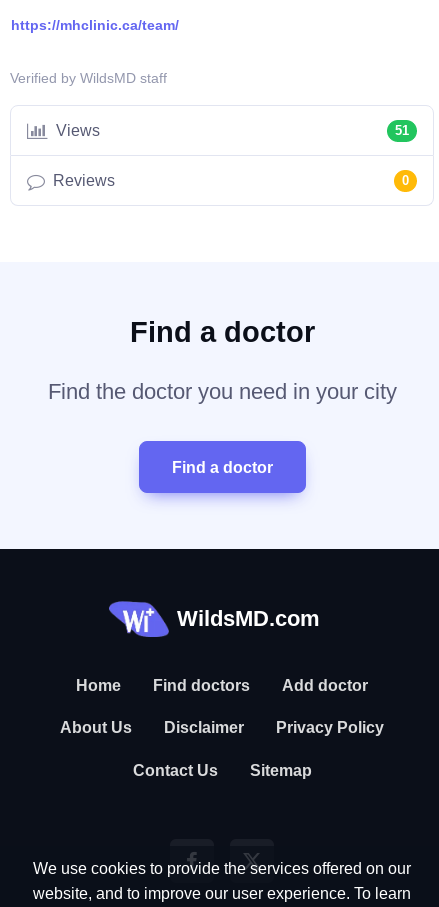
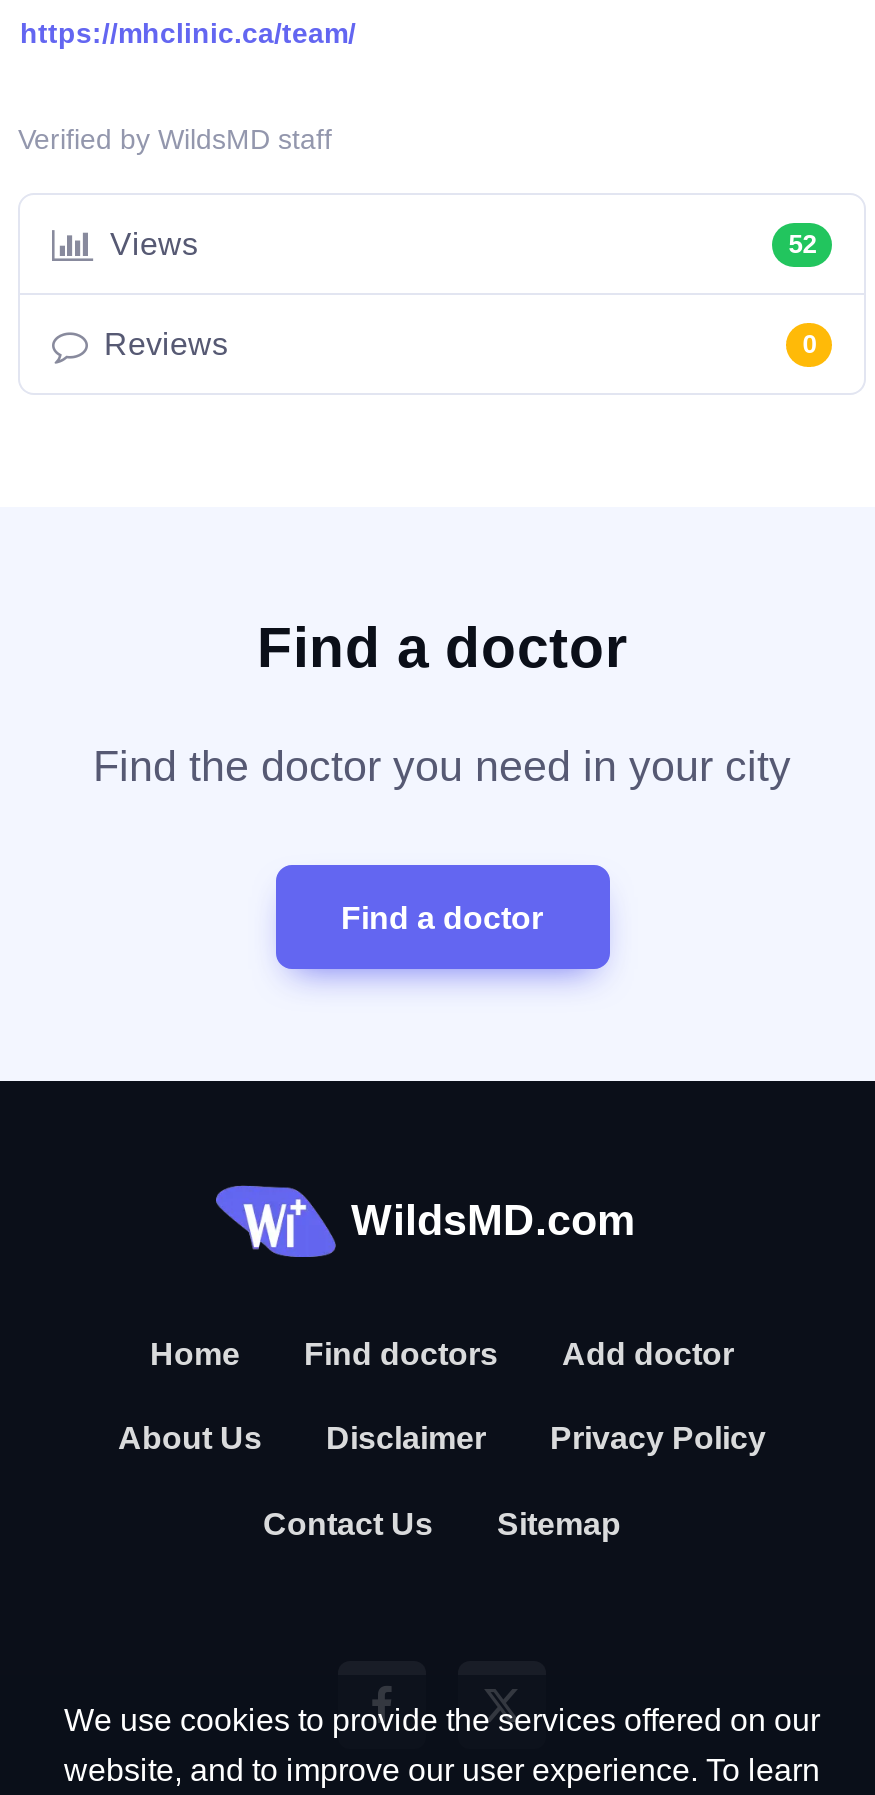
[395,123,409,138] 51 -> [788,229,816,259] 52

